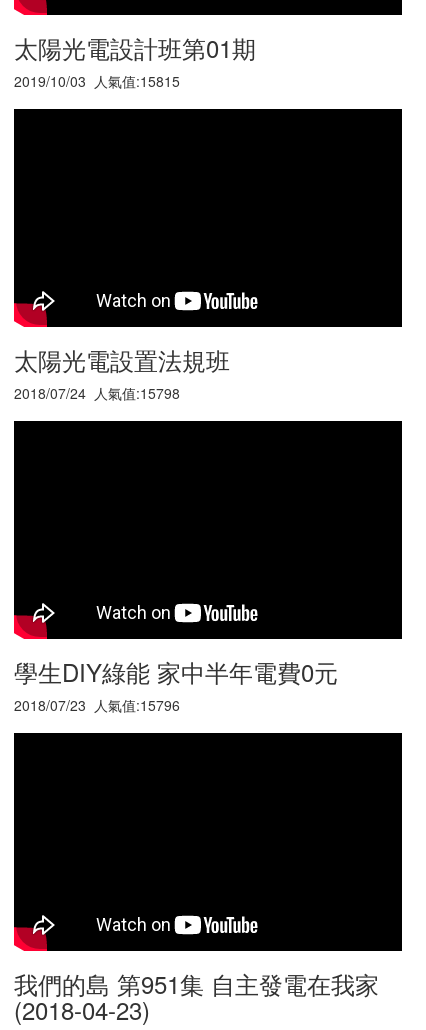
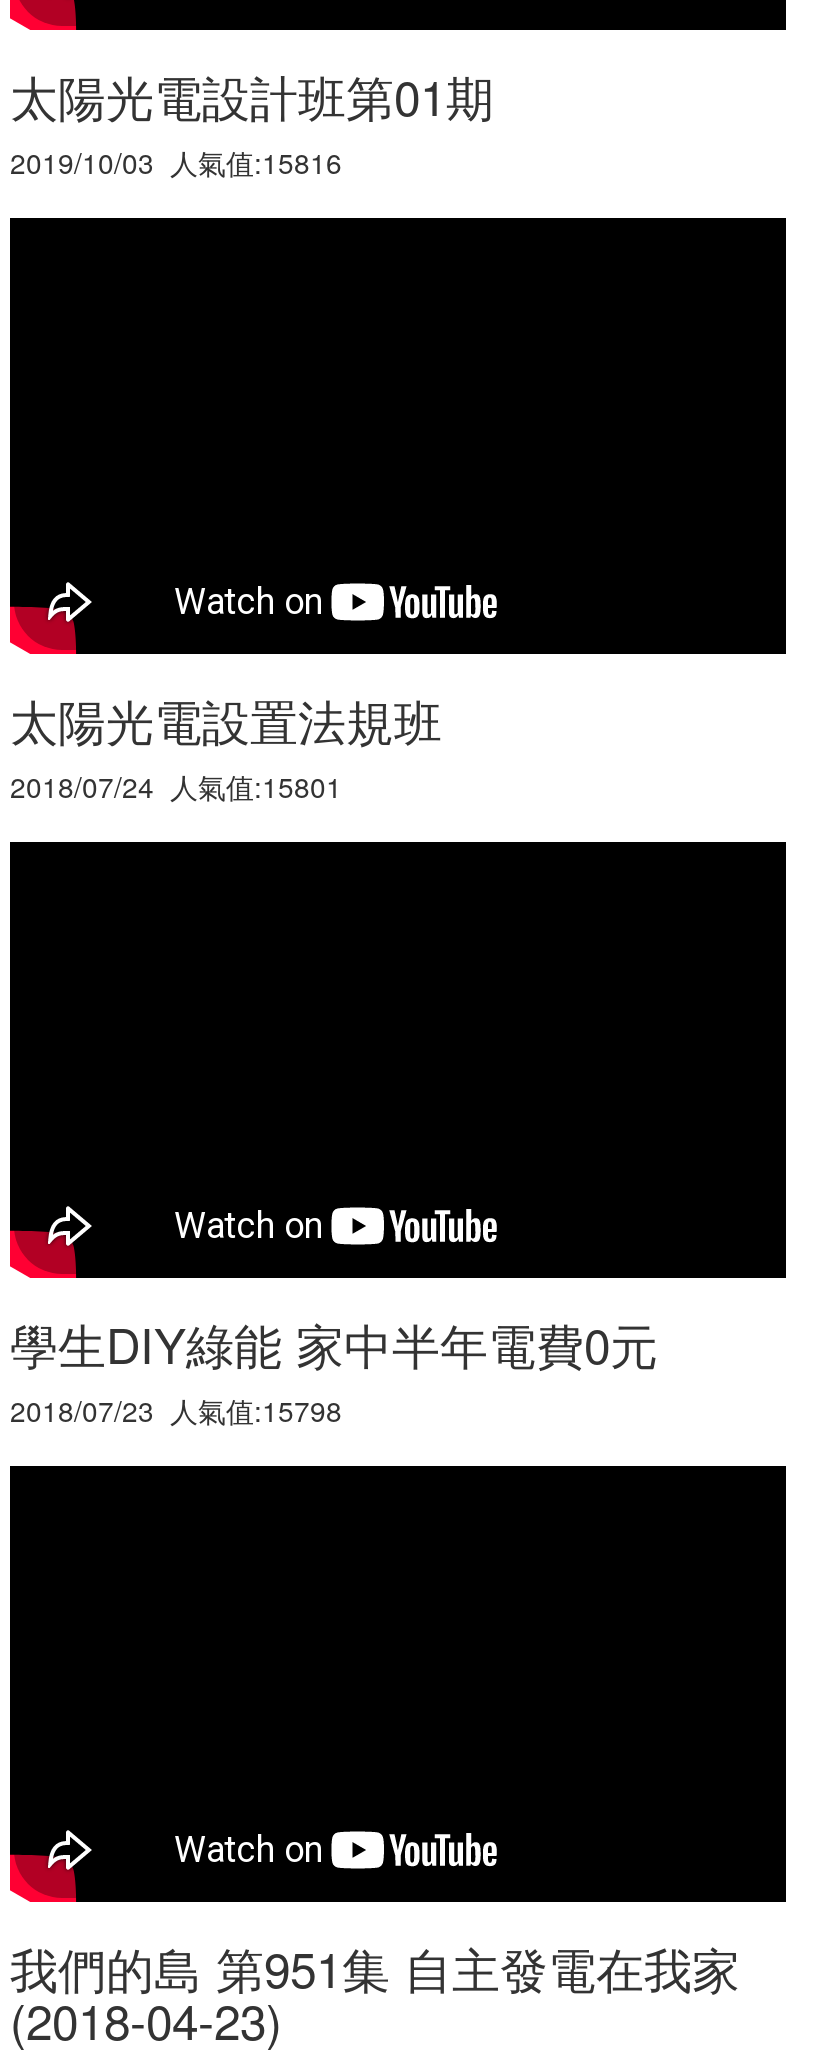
[14,71,180,91] 2019/10/03 人氣值:15815 -> [10,142,342,182] 2019/10/03 人氣值:15816
[14,383,180,403] 2018/07/24 人氣值:15798 -> [10,766,342,806] 2018/07/24 人氣值:15801
[14,695,180,715] 2018/07/23 人氣值:15796 -> [10,1390,342,1430] 2018/07/23 人氣值:15798

